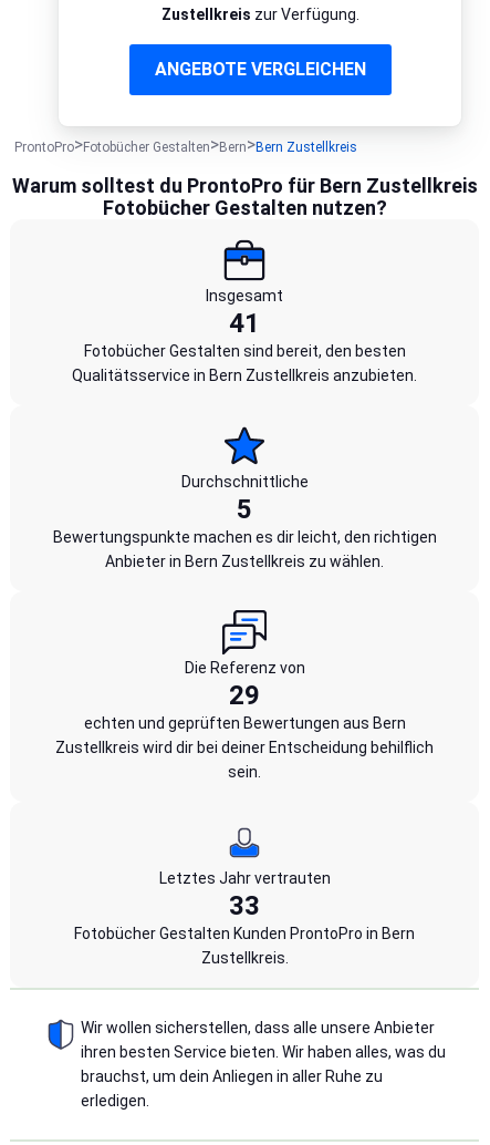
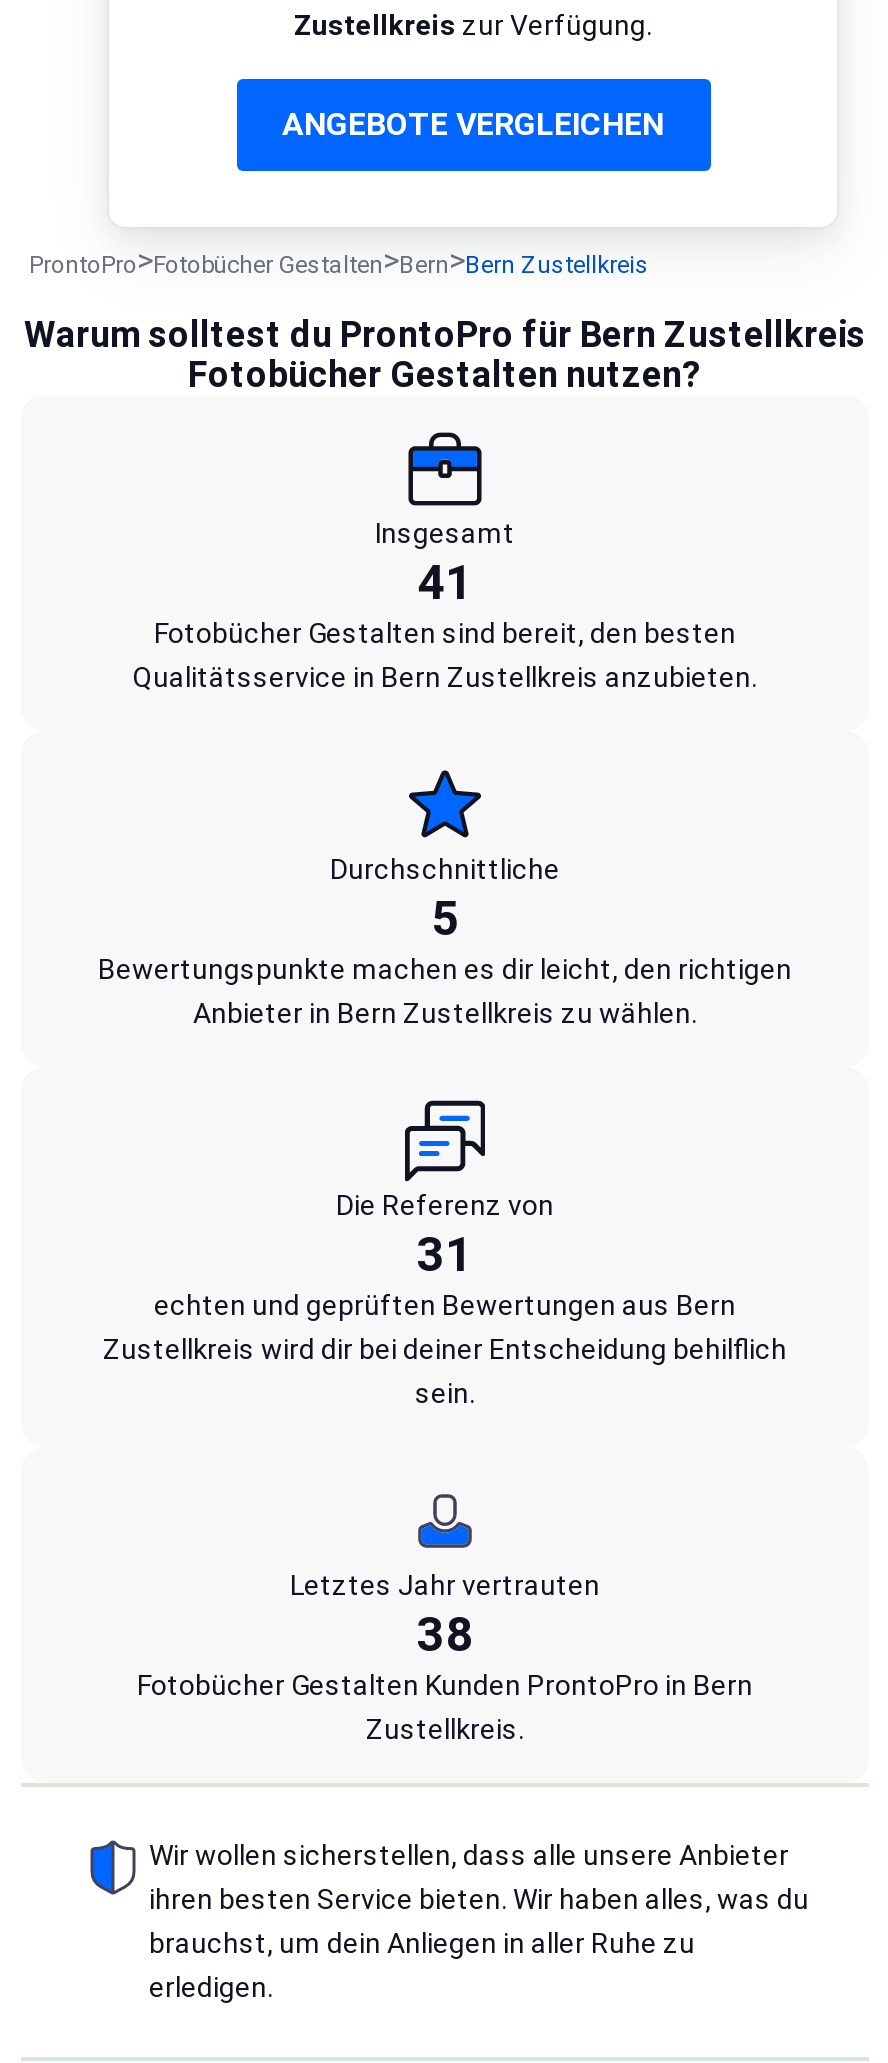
[229,680,260,711] 29 -> [417,1227,473,1283] 31
[229,890,260,921] 33 -> [417,1607,473,1663] 38

